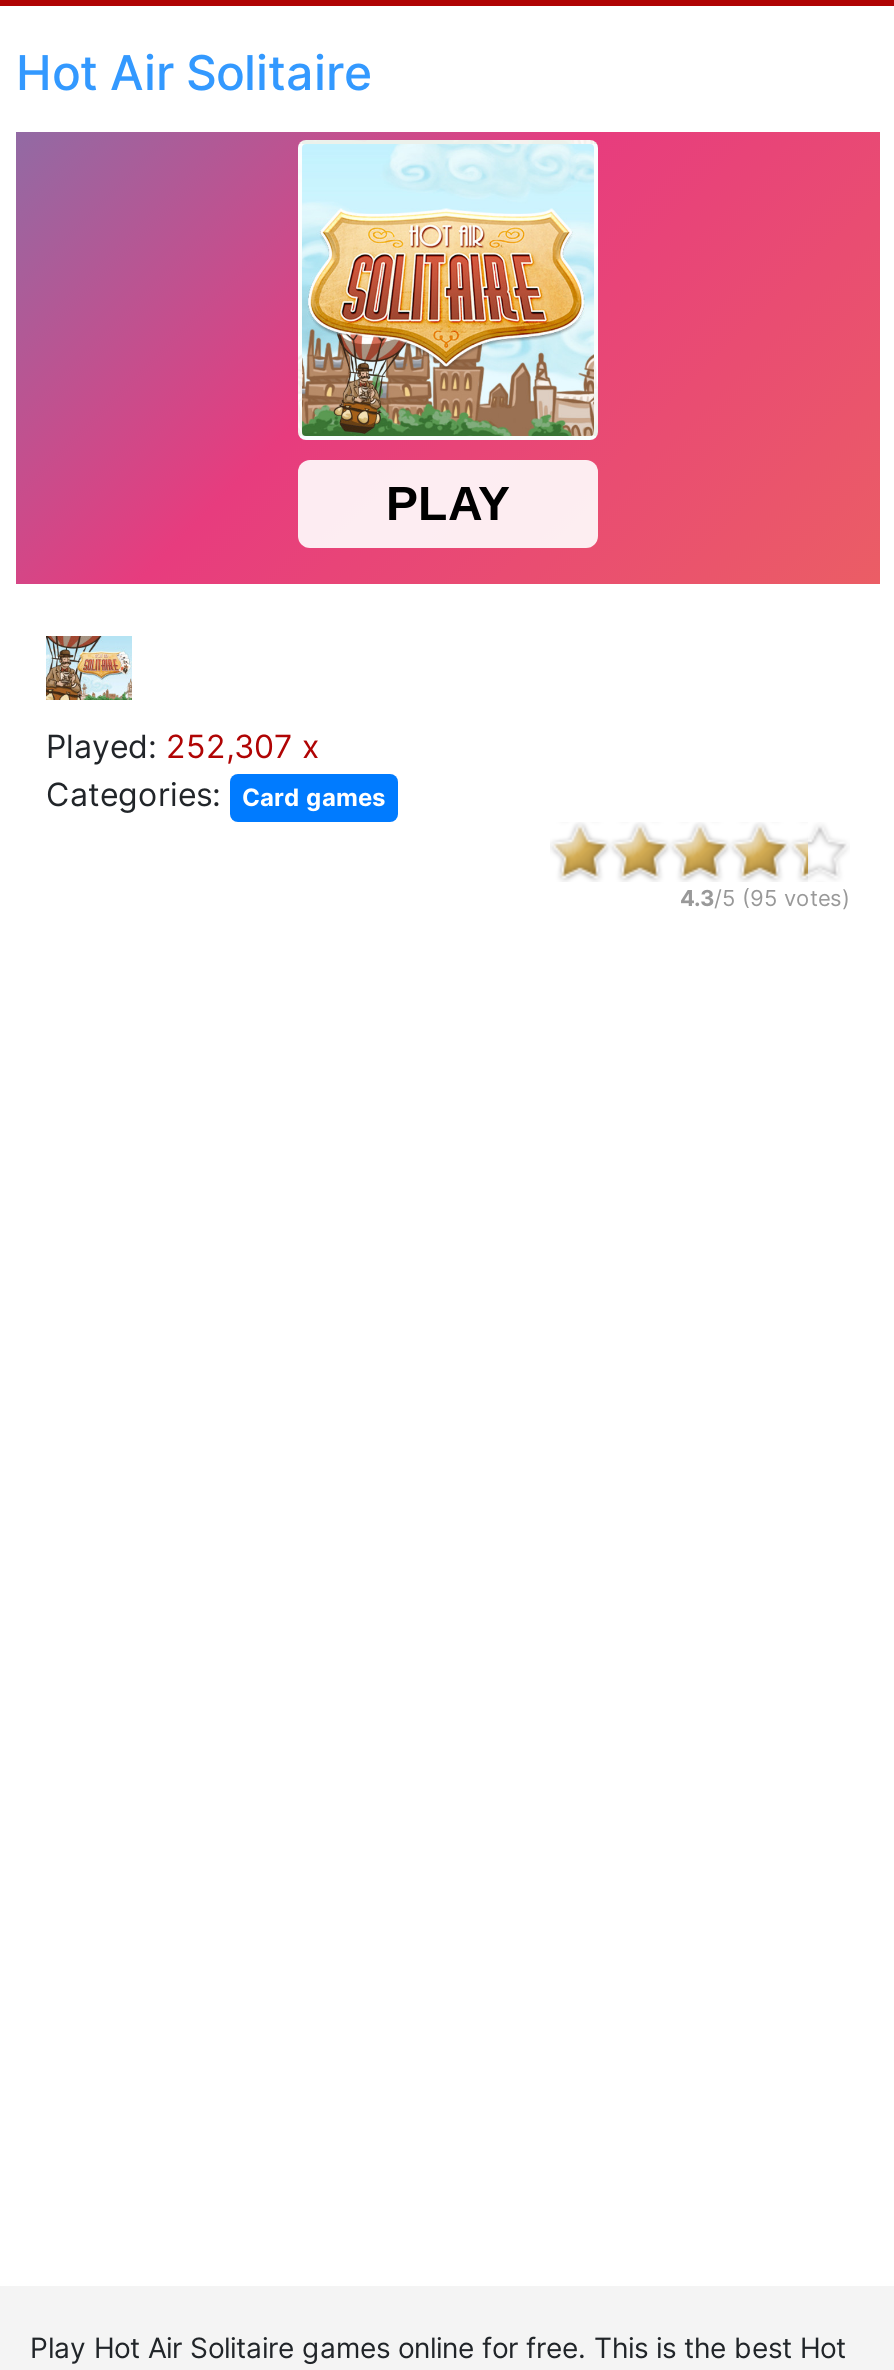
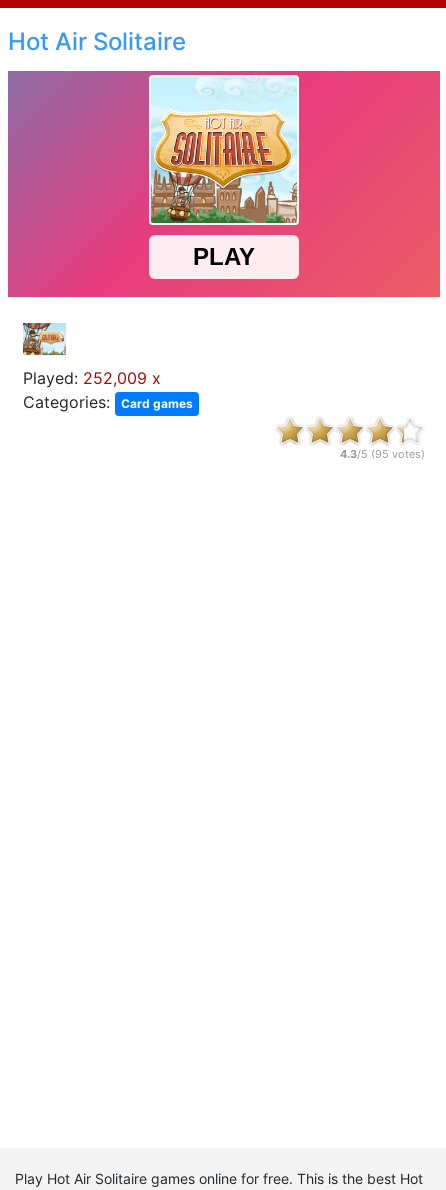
[46,726,320,766] Played: 252,307 x -> [23,368,161,388] Played: 252,009 x

